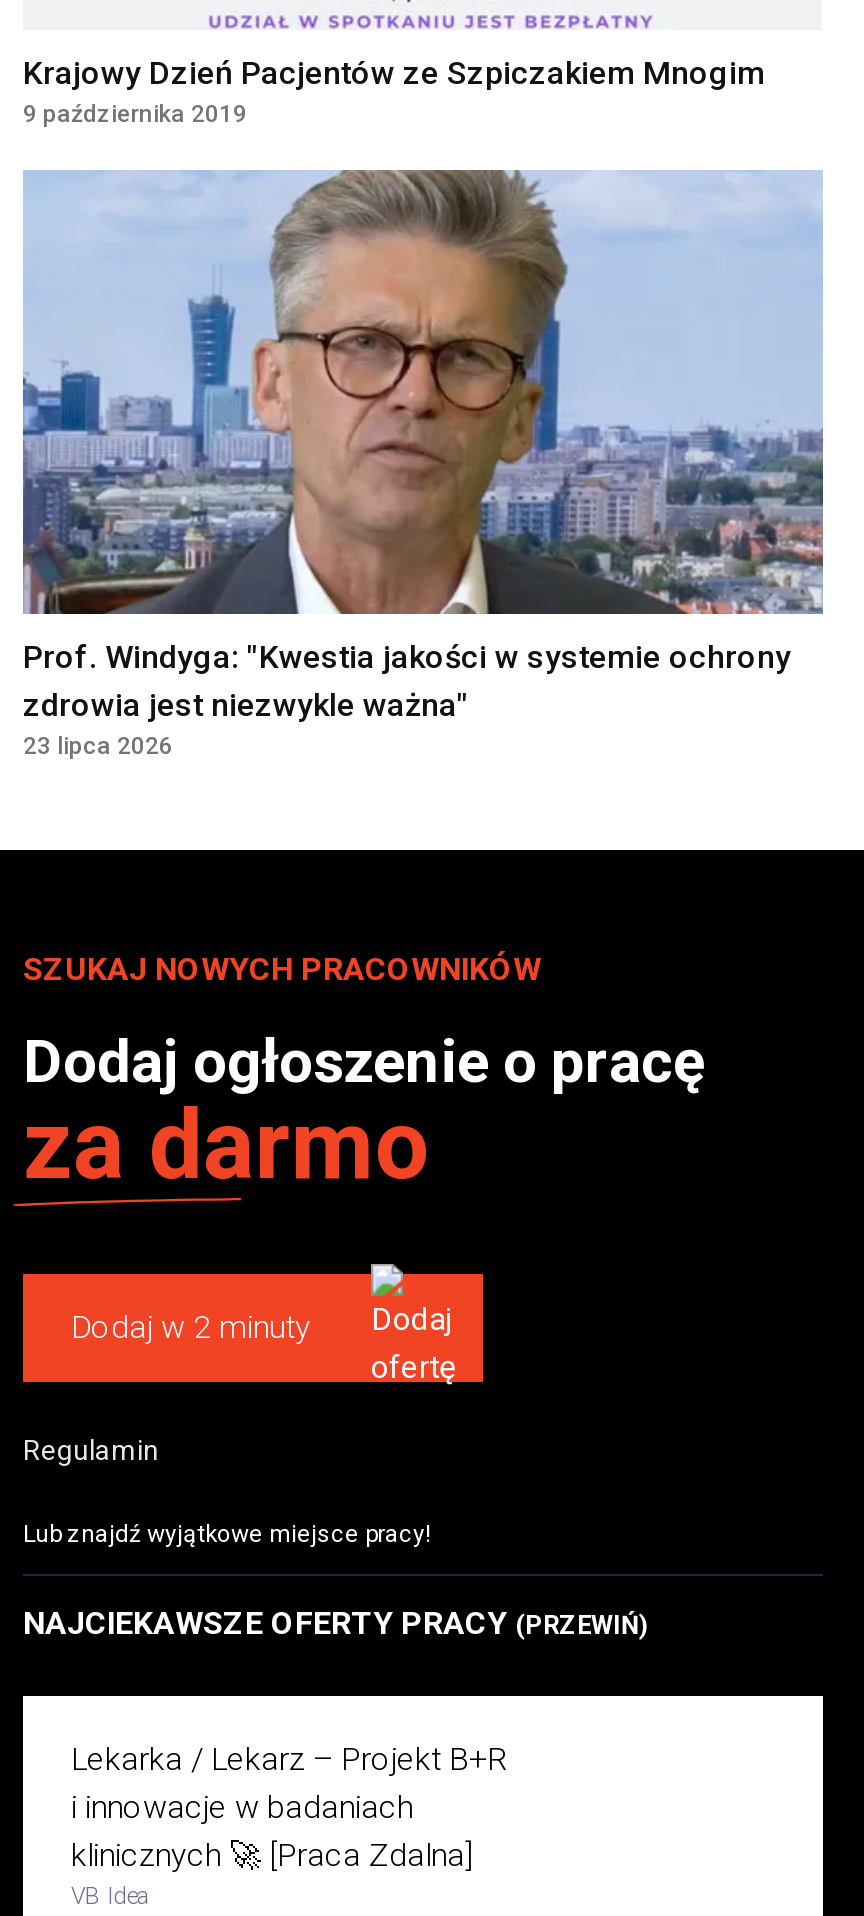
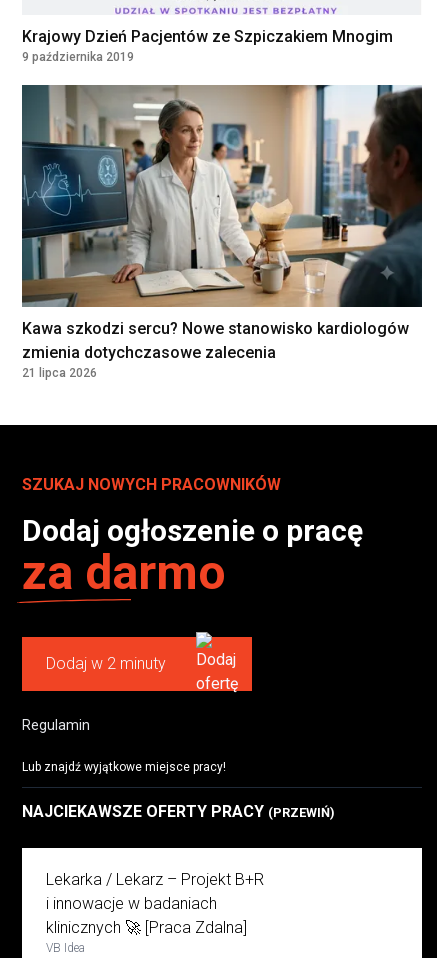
[21,170,825,759] [image] | Prof. Windyga: "Kwestia jakości w systemie ochrony | zdrowia jest niezwykle ważna" | 23 lipca 2026 -> [21,84,423,380] [image] | Kawa szkodzi sercu? Nowe stanowisko kardiologów | zmienia dotychczasowe zalecenia | 21 lipca 2026

